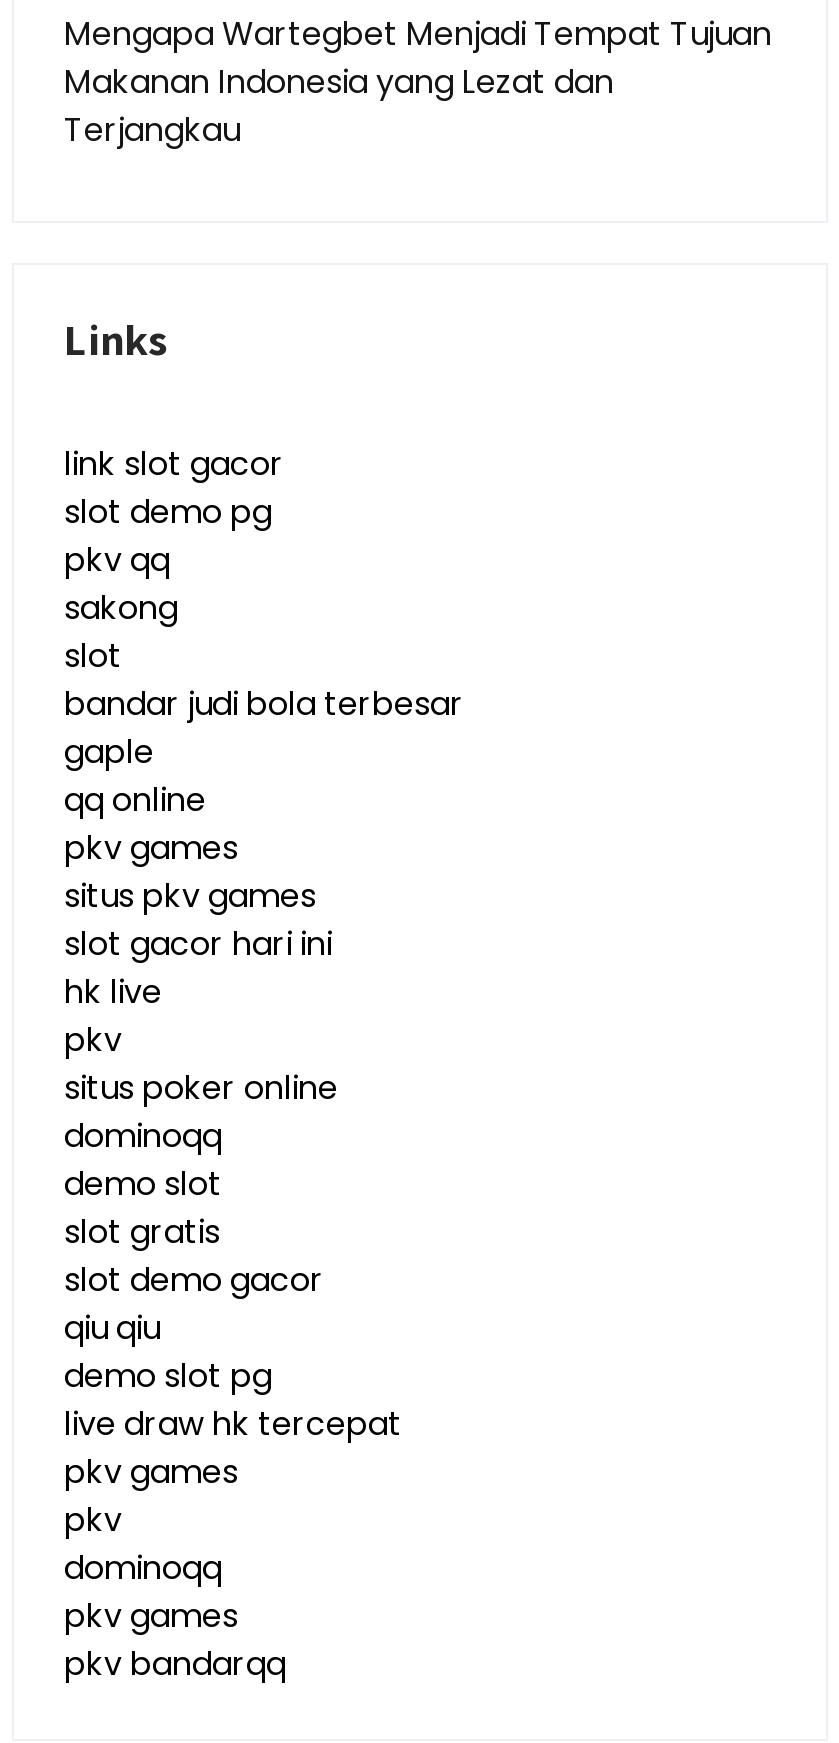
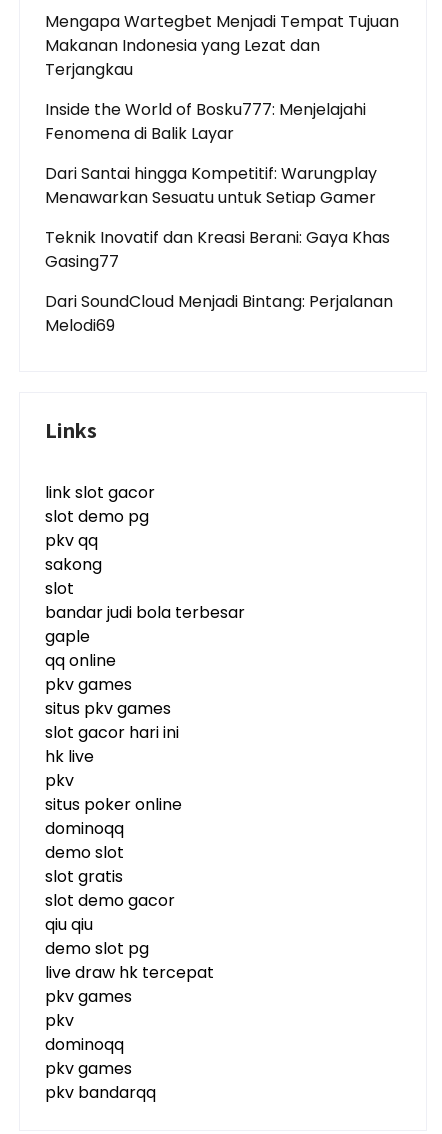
none -> [45,98,393,337] Inside the World of Bosku777: Menjelajahi | Fenomena di Balik Layar | Dari Santai hingga Kompetitif: Warungplay | Menawarkan Sesuatu untuk Setiap Gamer | Teknik Inovatif dan Kreasi Berani: Gaya Khas | Gasing77 | Dari SoundCloud Menjadi Bintang: Perjalanan | Melodi69

